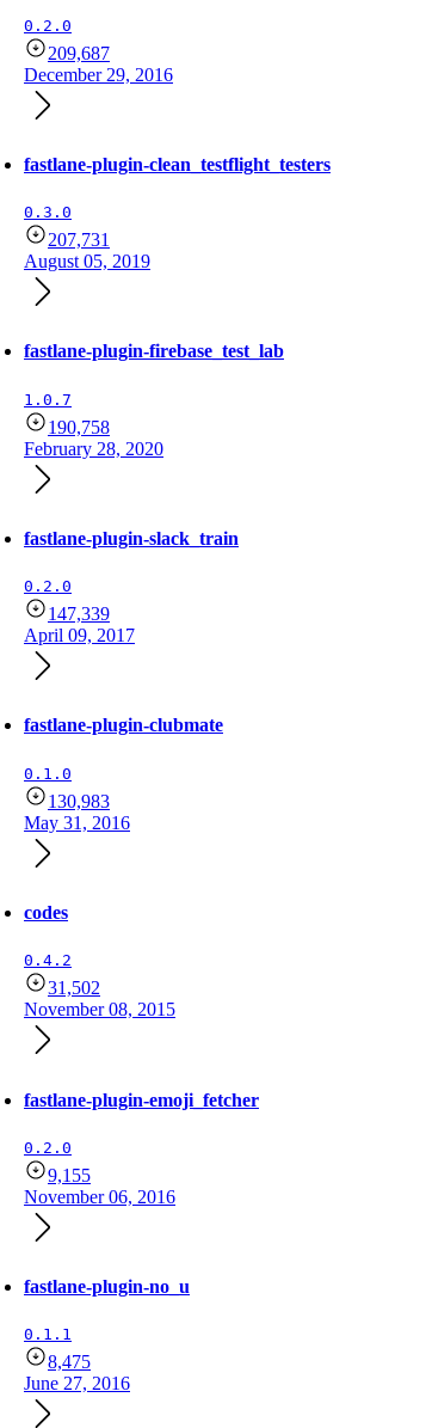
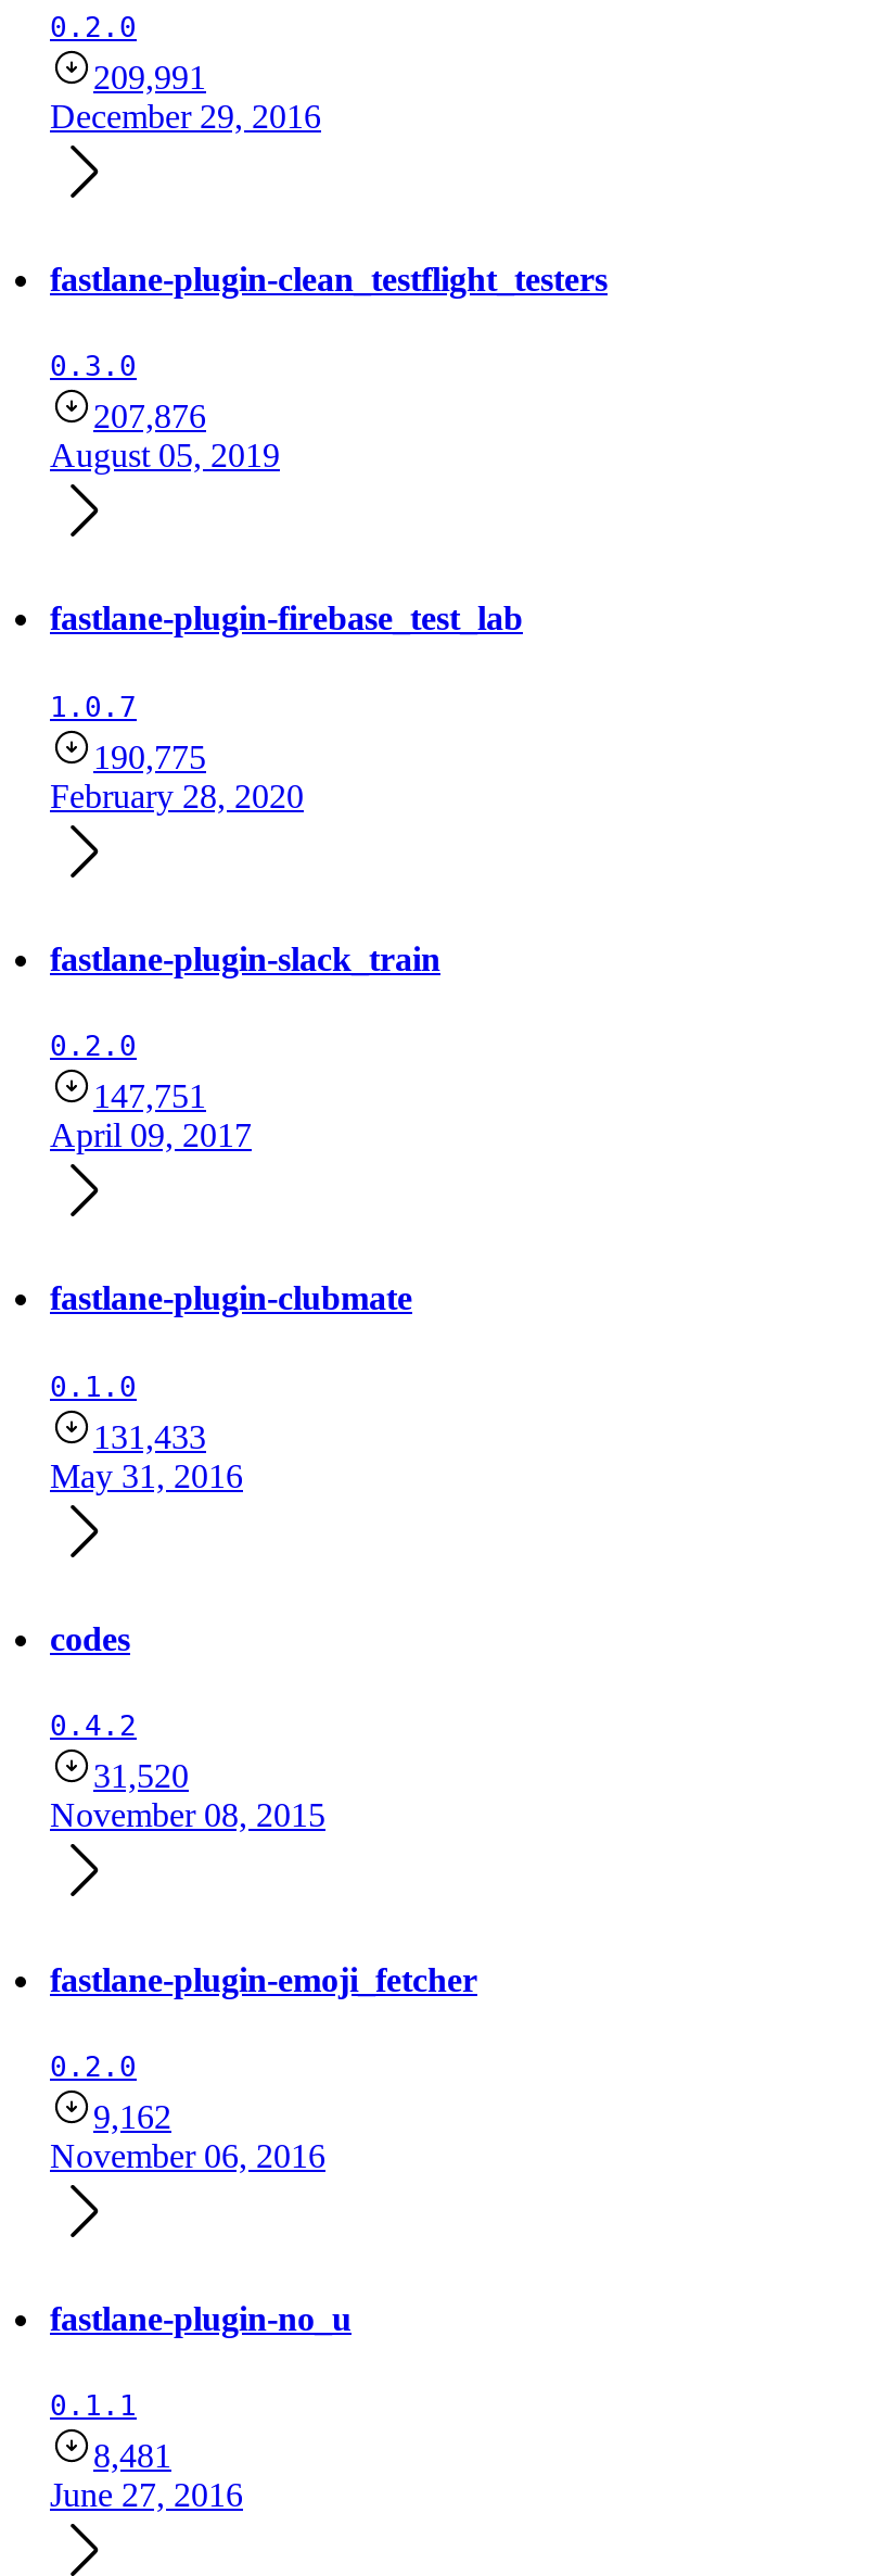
[48,43,110,63] 209,687 -> [93,58,206,95] 209,991
[48,230,110,250] 207,731 -> [93,398,206,435] 207,876
[48,417,110,437] 190,758 -> [93,738,206,775] 190,775
[48,604,110,624] 147,339 -> [93,1078,206,1115] 147,751
[48,791,110,811] 130,983 -> [93,1418,206,1455] 131,433
[48,978,100,998] 31,502 -> [93,1758,189,1795] 31,520
[48,1165,91,1185] 9,155 -> [93,2098,171,2135] 9,162
[48,1352,91,1372] 8,475 -> [93,2438,171,2475] 8,481

